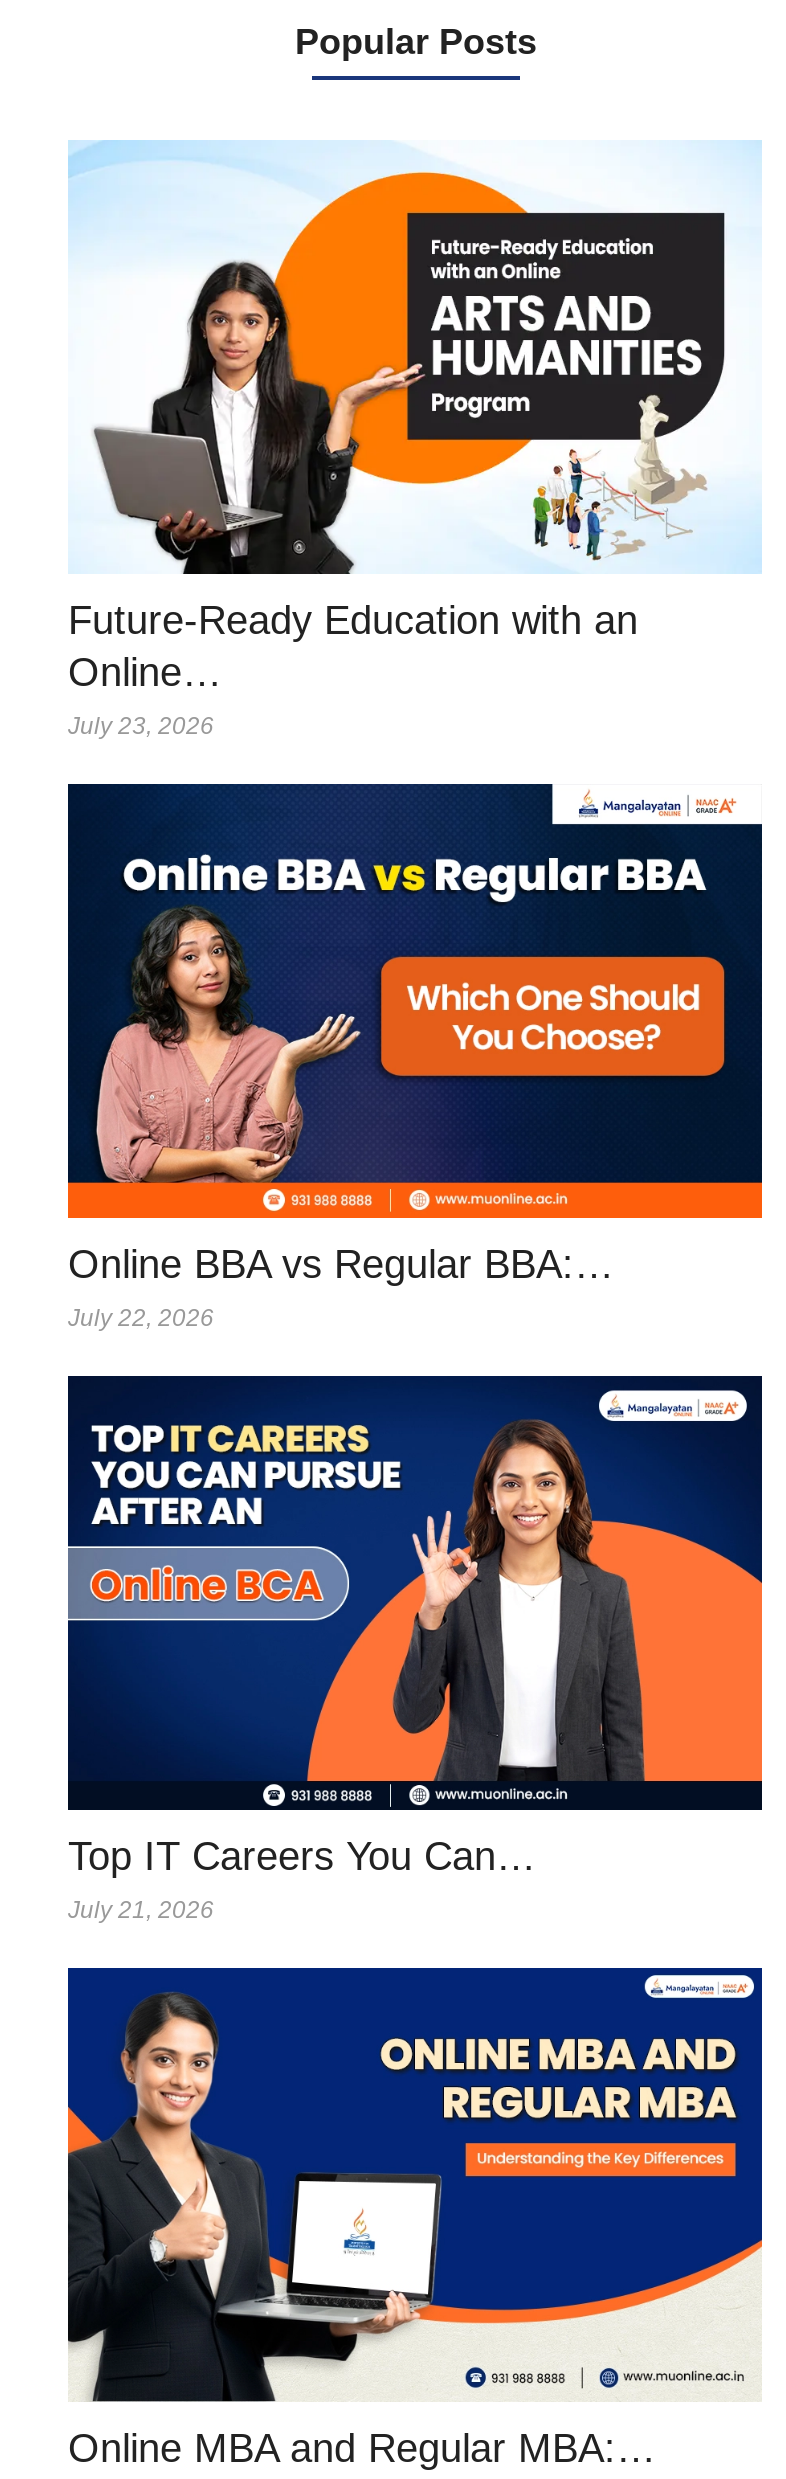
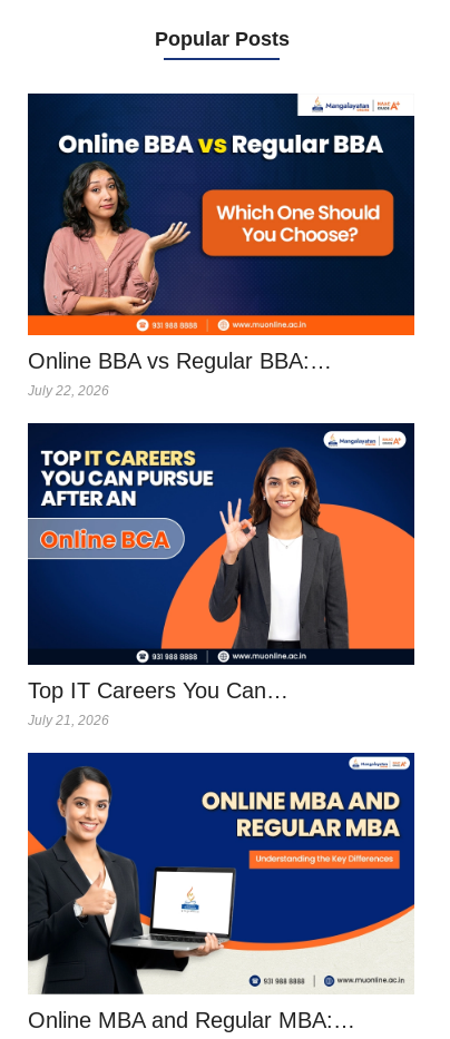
[68,140,762,740] [image] | Future-Ready Education with an | Online… | July 23, 2026 -> none

